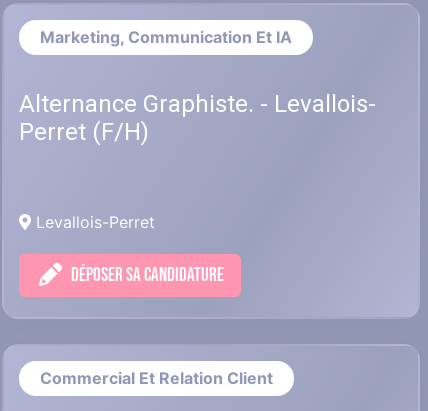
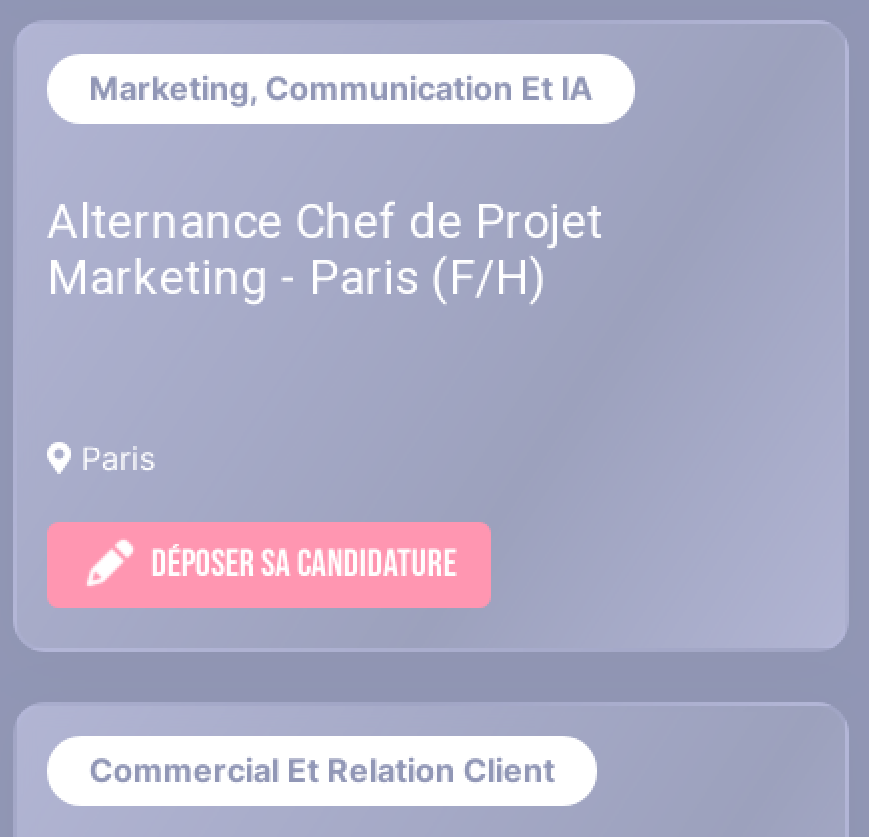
[19,90,376,146] Alternance Graphiste. - Levallois- | Perret (F/H) -> [47,194,603,306] Alternance Chef de Projet | Marketing - Paris (F/H)
[31,212,155,232] Levallois-Perret -> [71,438,155,478] Paris

